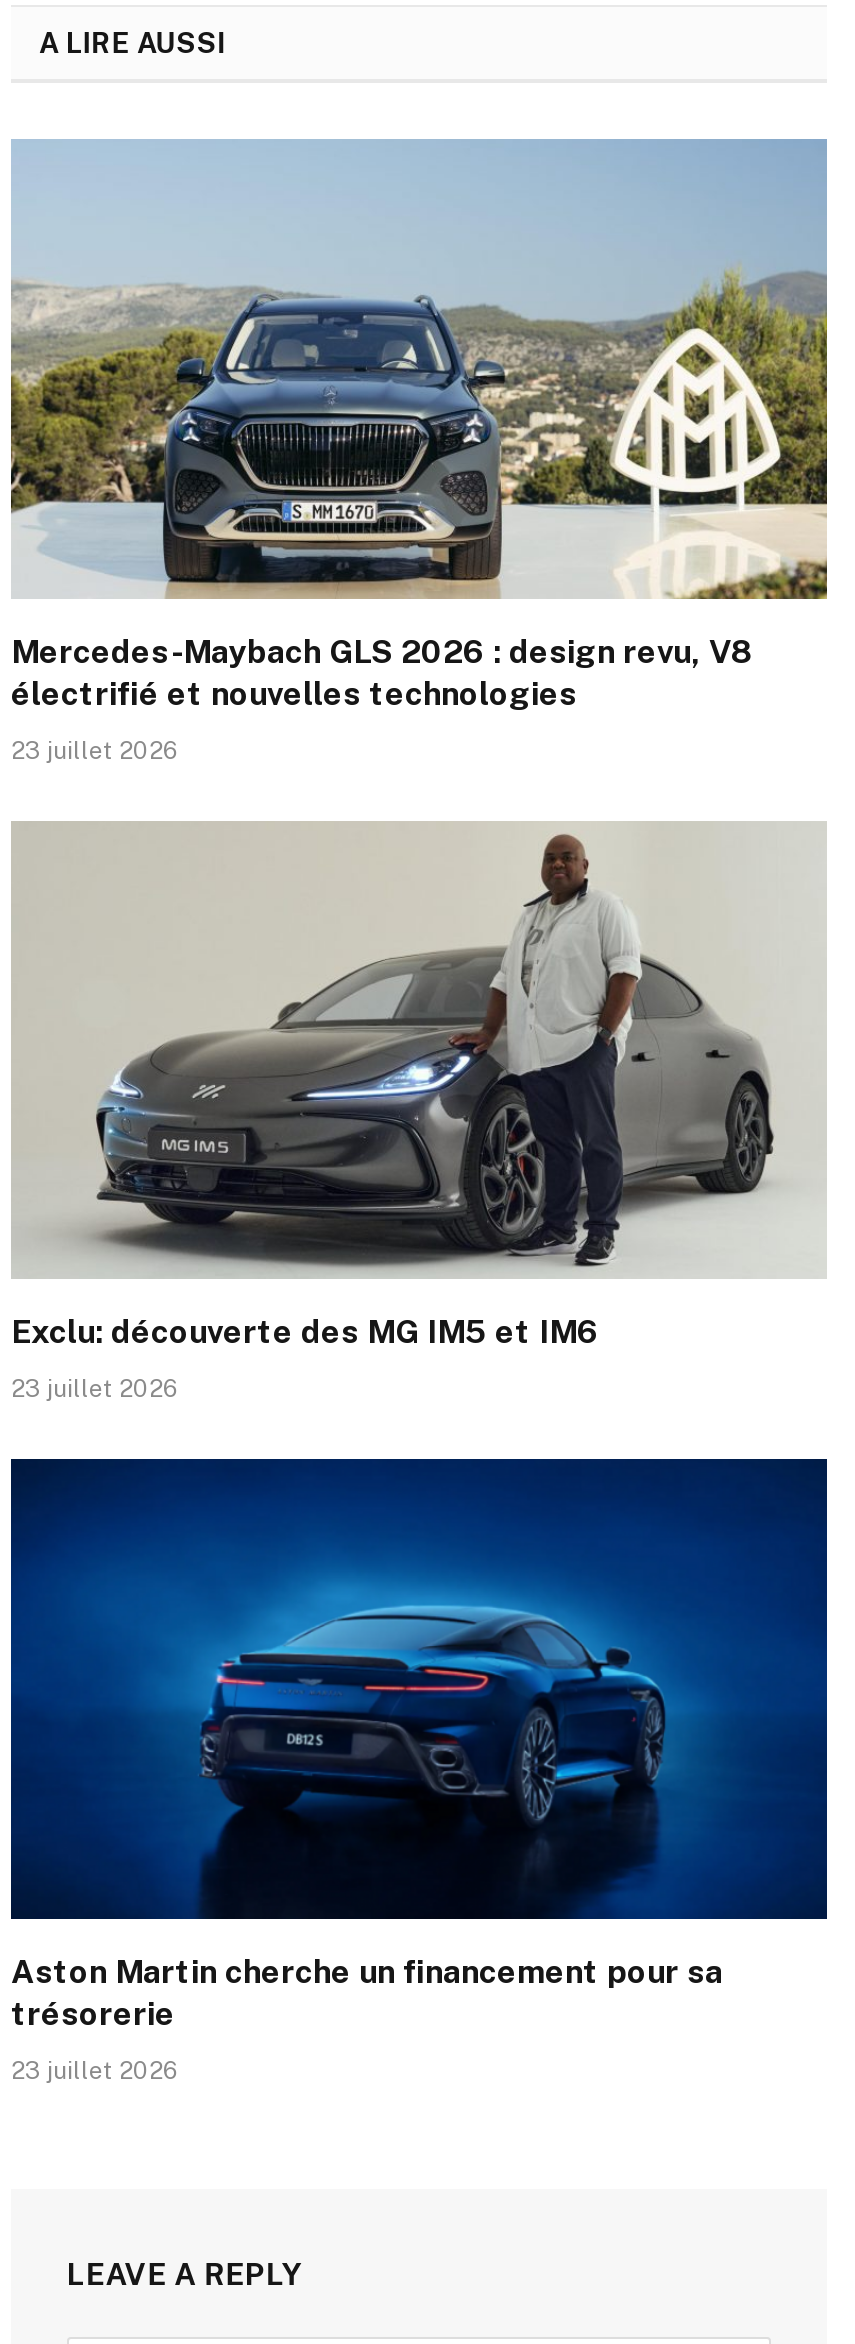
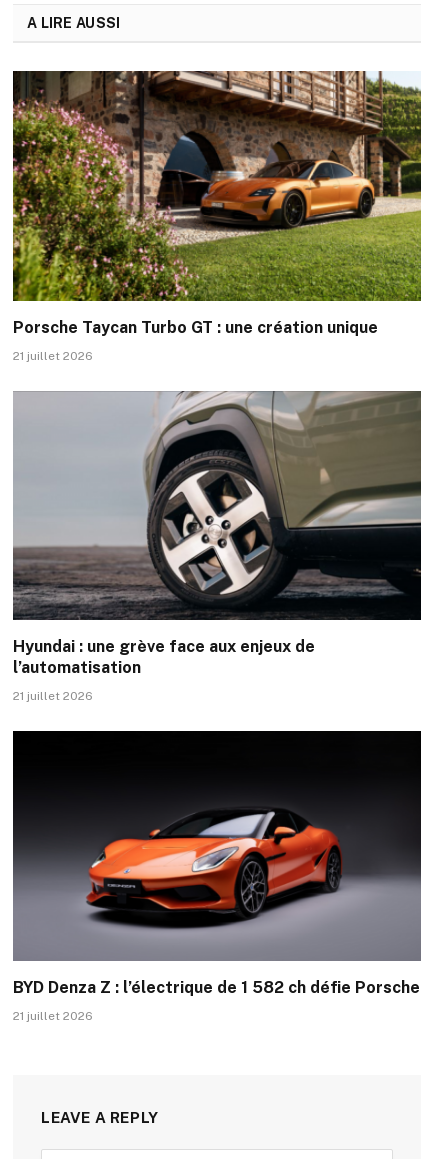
[9,139,829,712] [image] | Mercedes-Maybach GLS 2026 : design revu, V8 | électrifié et nouvelles technologies -> [12,70,422,337] [image] | Porsche Taycan Turbo GT : une création unique
[11,736,179,764] 23 juillet 2026 -> [13,349,93,363] 21 juillet 2026
[11,823,827,1351] [image] | Exclu: découverte des MG IM5 et IM6 -> [13,391,422,677] [image] | Hyundai : une grève face aux enjeux de | l’automatisation
[11,1375,179,1403] 23 juillet 2026 -> [13,689,93,703] 21 juillet 2026
[9,1459,827,2032] [image] | Aston Martin cherche un financement pour sa | trésorerie -> [12,731,422,997] [image] | BYD Denza Z : l’électrique de 1 582 ch défie Porsche
[11,2056,179,2084] 23 juillet 2026 -> [13,1009,93,1023] 21 juillet 2026

